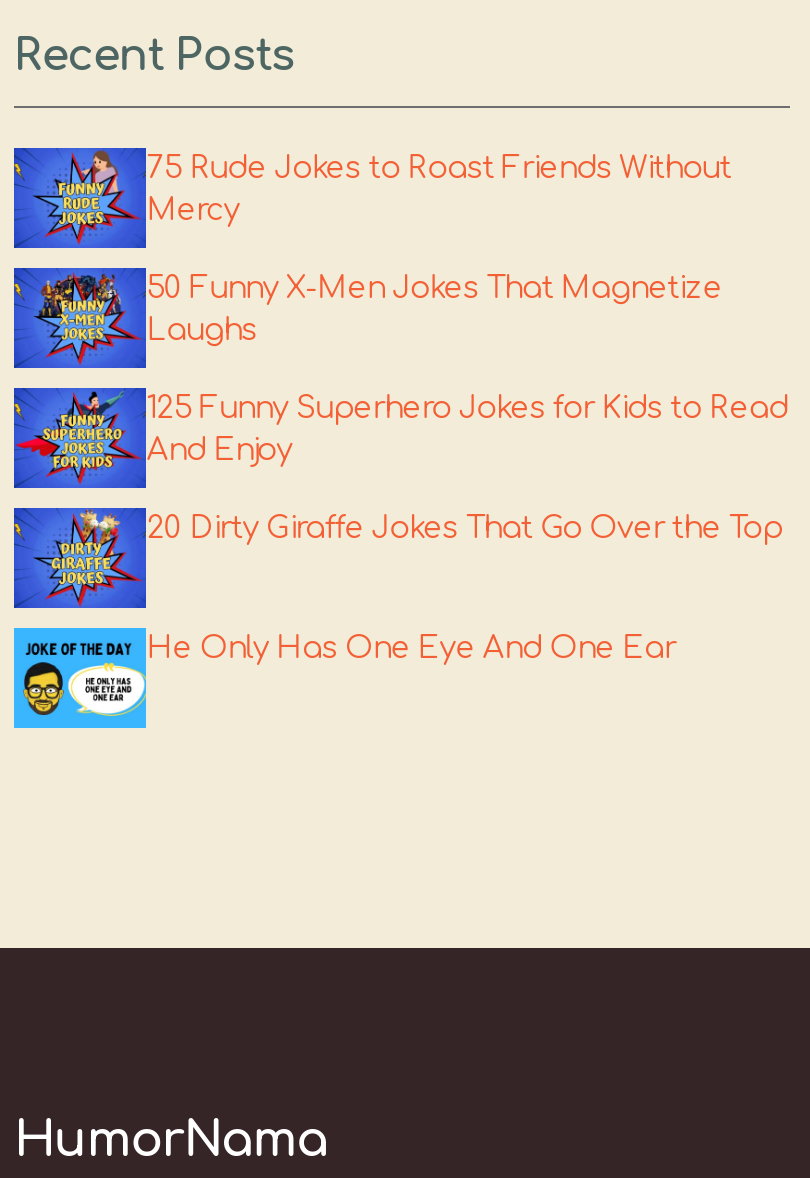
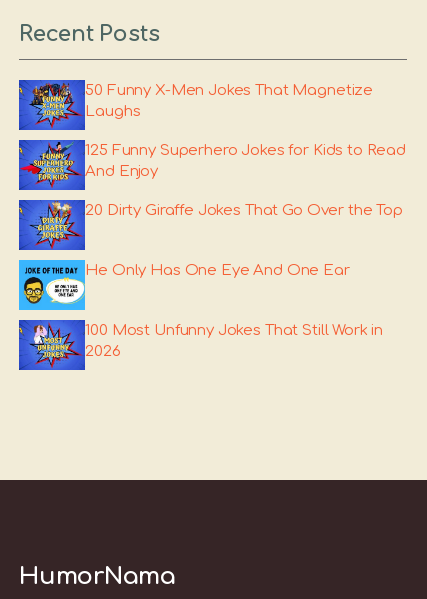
[40,148,731,228] [image] | 75 Rude Jokes to Roast Friends Without | Mercy -> none
moved [12,266,788,666] -> [18,79,406,279]: [image] | 50 Funny X-Men Jokes That Magnetize | Laughs | 125 Funny Superhero Jokes for Kids to Read | And Enjoy | 20 Dirty Giraffe Jokes That Go Over the Top | He Only Has One Eye And One Ear
moved [20,638,148,718] -> [22,265,86,305]: [image]
none -> [18,319,383,371] [image] | 100 Most Unfunny Jokes That Still Work in | 2026

